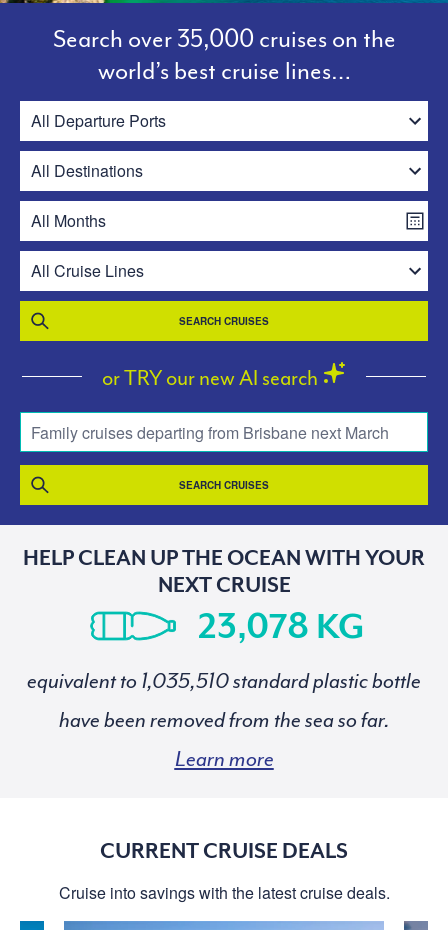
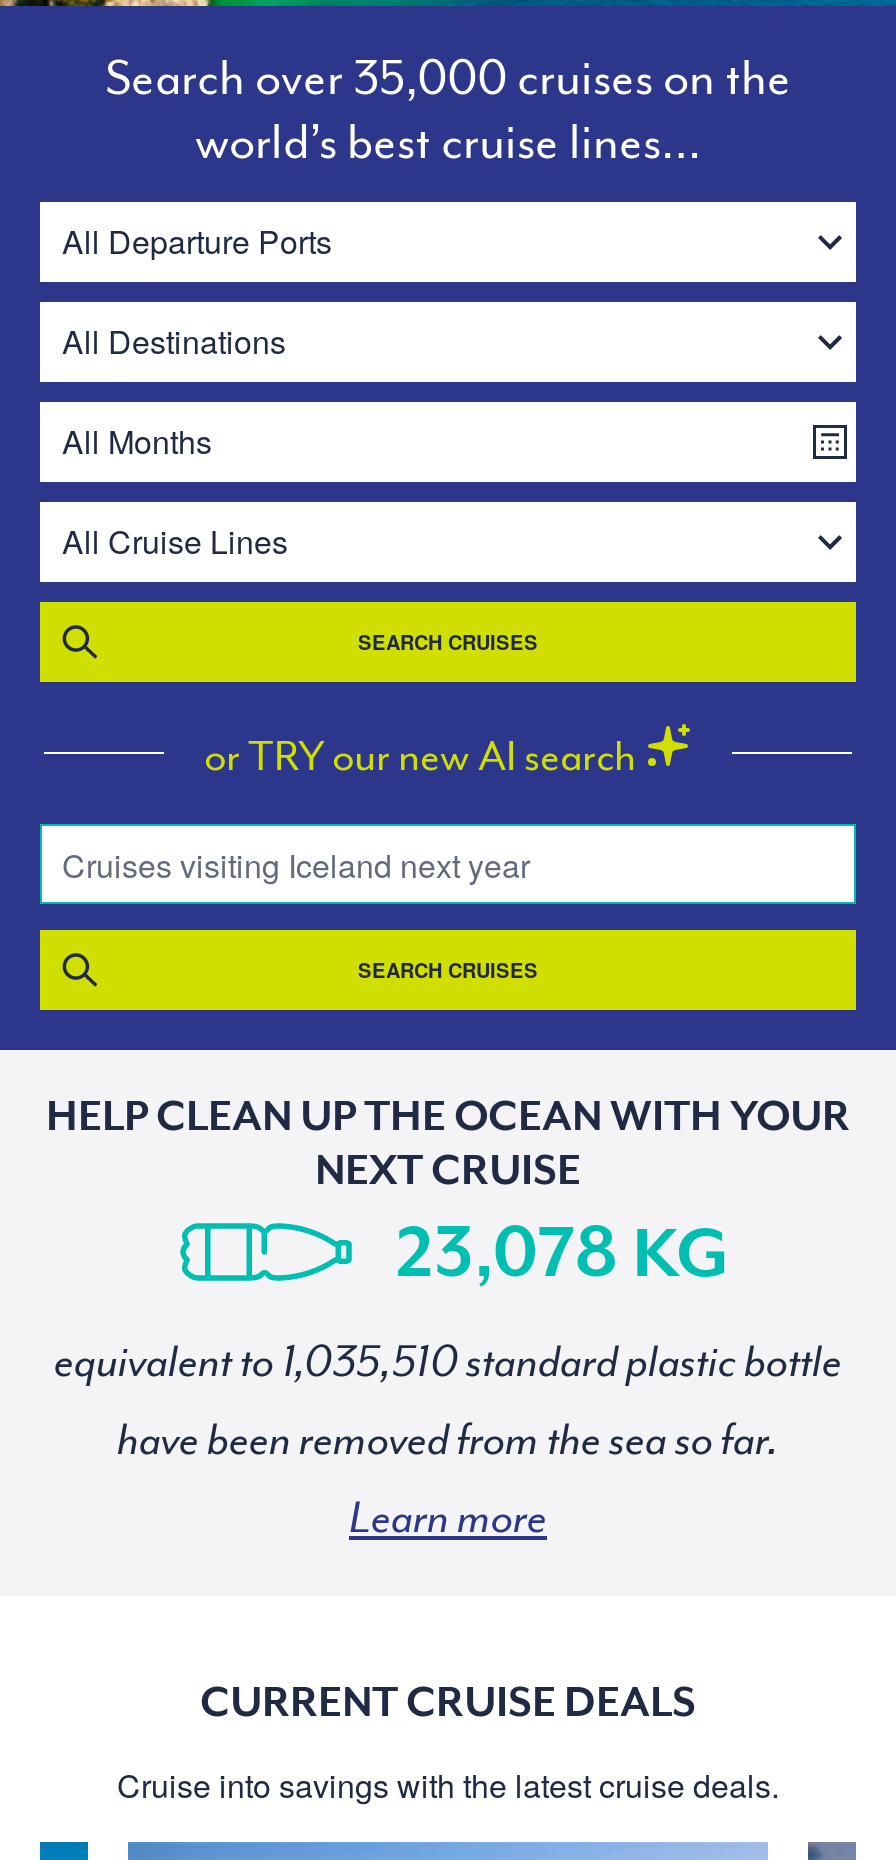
[31,421,389,444] Family cruises departing from Brisbane next March -> [62,841,530,887] Cruises visiting Iceland next year

